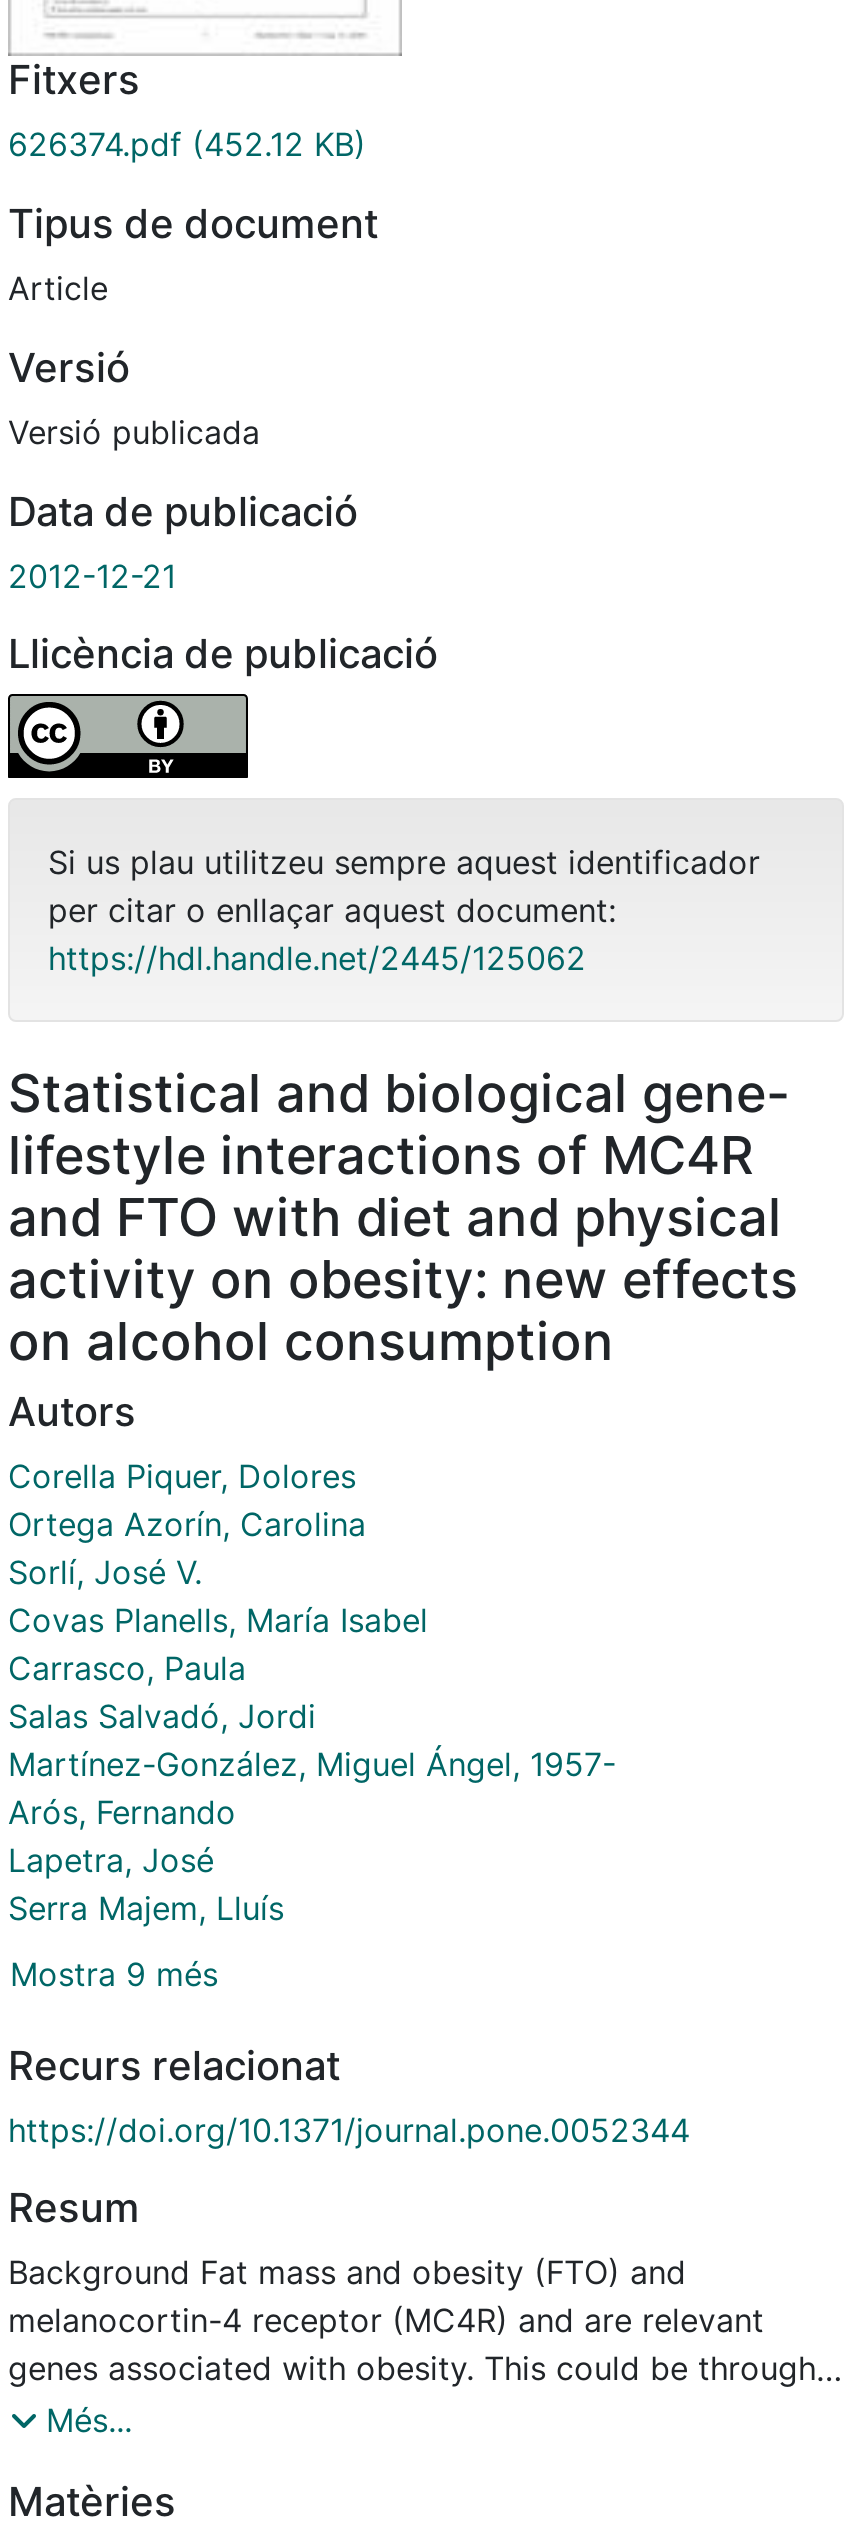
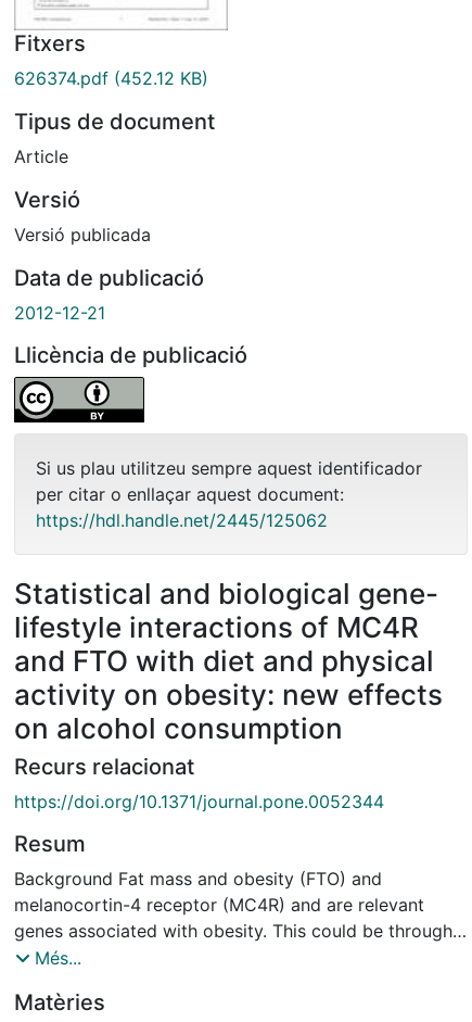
[8,1388,616,1995] Autors | Corella Piquer, Dolores | Ortega Azorín, Carolina | Sorlí, José V. | Covas Planells, María Isabel | Carrasco, Paula | Salas Salvadó, Jordi | Martínez-González, Miguel Ángel, 1957- | Arós, Fernando | Lapetra, José | Serra Majem, Lluís | Mostra 9 més -> none

